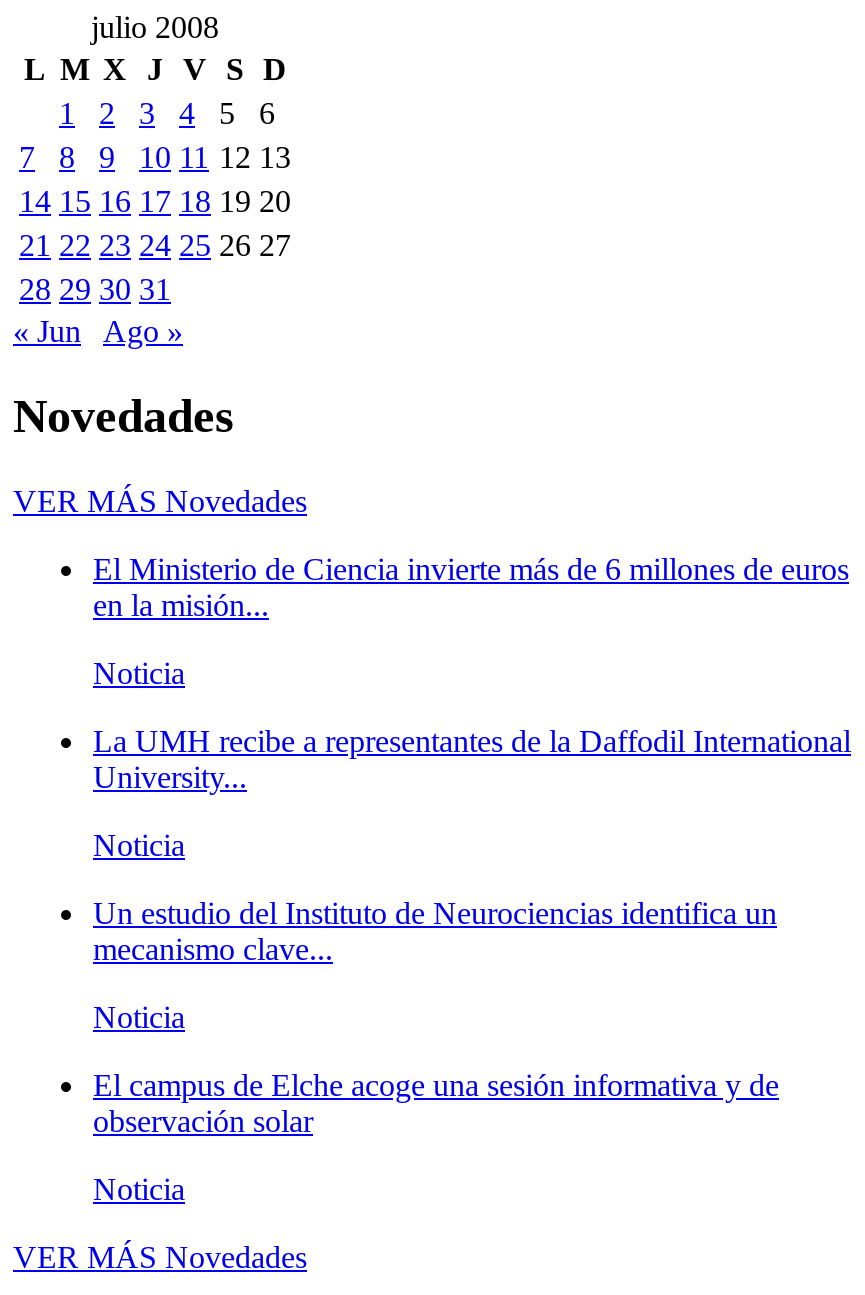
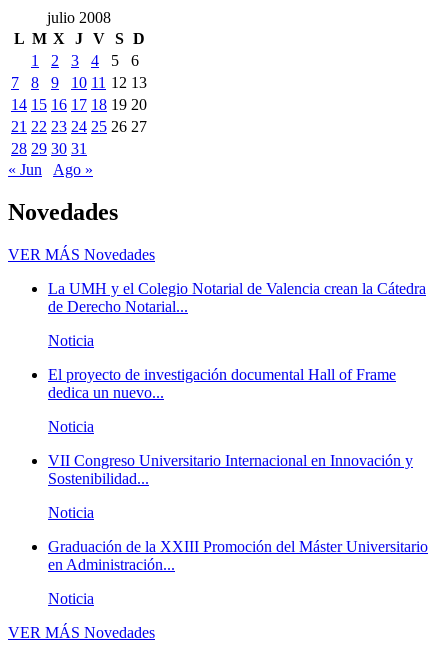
[93,551,849,621] El Ministerio de Ciencia invierte más de 6 millones de euros | en la misión... -> [48,280,426,315] La UMH y el Colegio Notarial de Valencia crean la Cátedra | de Derecho Notarial...
[93,723,851,793] La UMH recibe a representantes de la Daffodil International | University... -> [48,366,396,401] El proyecto de investigación documental Hall of Frame | dedica un nuevo...
[93,895,777,965] Un estudio del Instituto de Neurociencias identifica un | mecanismo clave... -> [48,452,413,487] VII Congreso Universitario Internacional en Innovación y | Sostenibilidad...
[93,1067,779,1137] El campus de Elche acoge una sesión informativa y de | observación solar -> [48,538,428,573] Graduación de la XXIII Promoción del Máster Universitario | en Administración...

